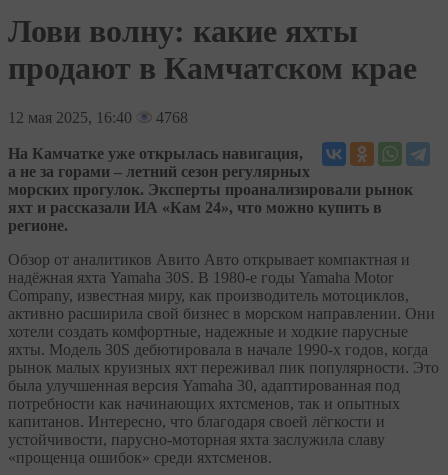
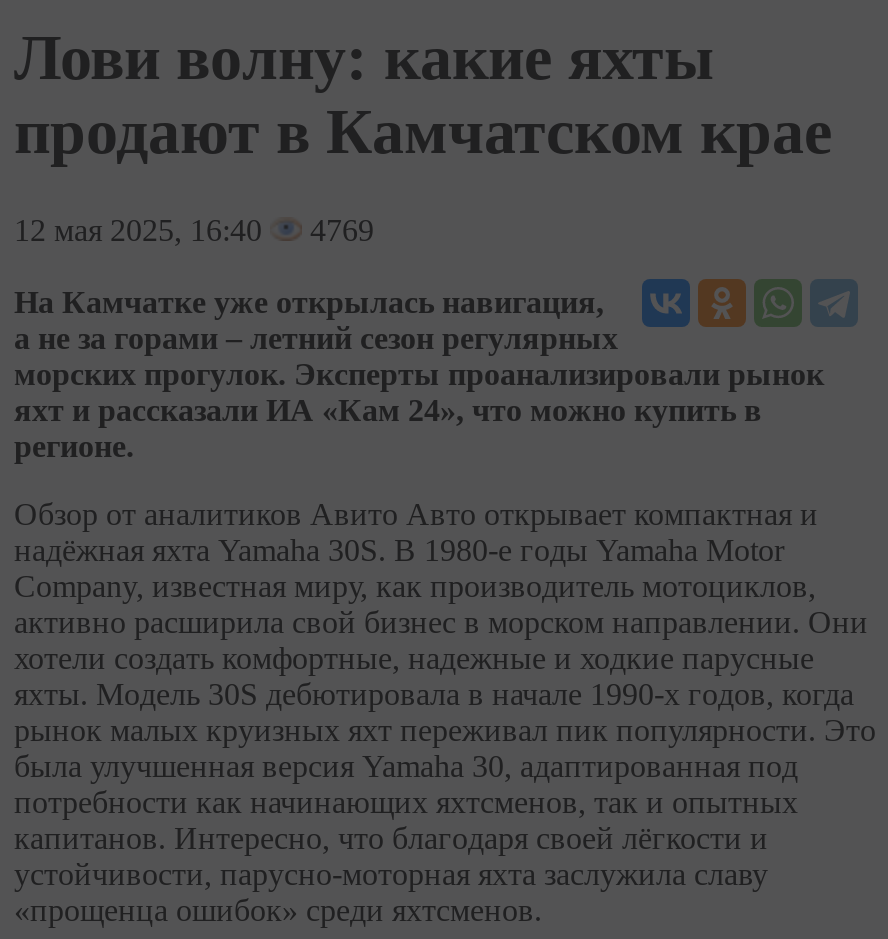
[8,109,188,126] 12 мая 2025, 16:40 4768 -> [14,213,374,247] 12 мая 2025, 16:40 4769

